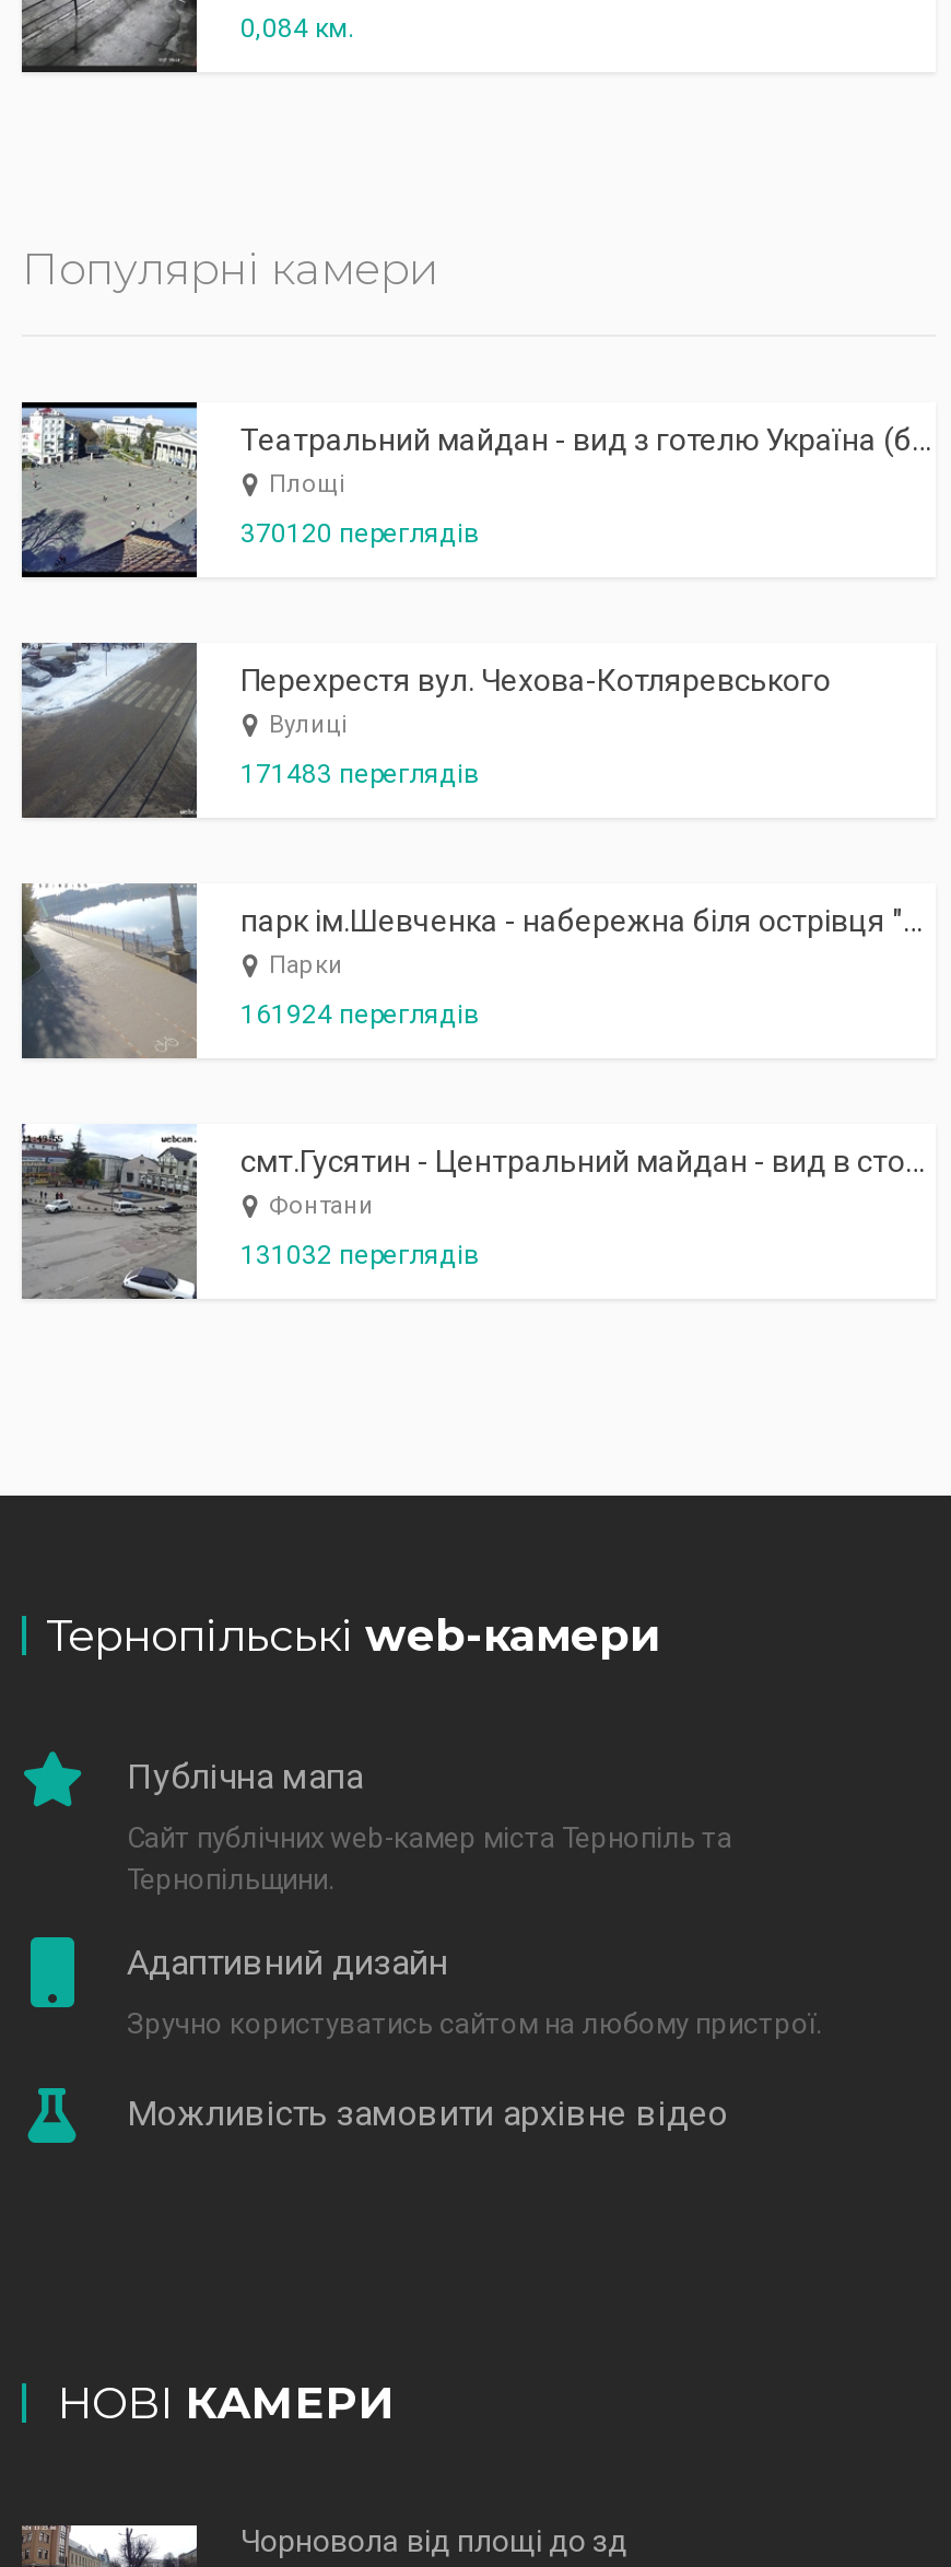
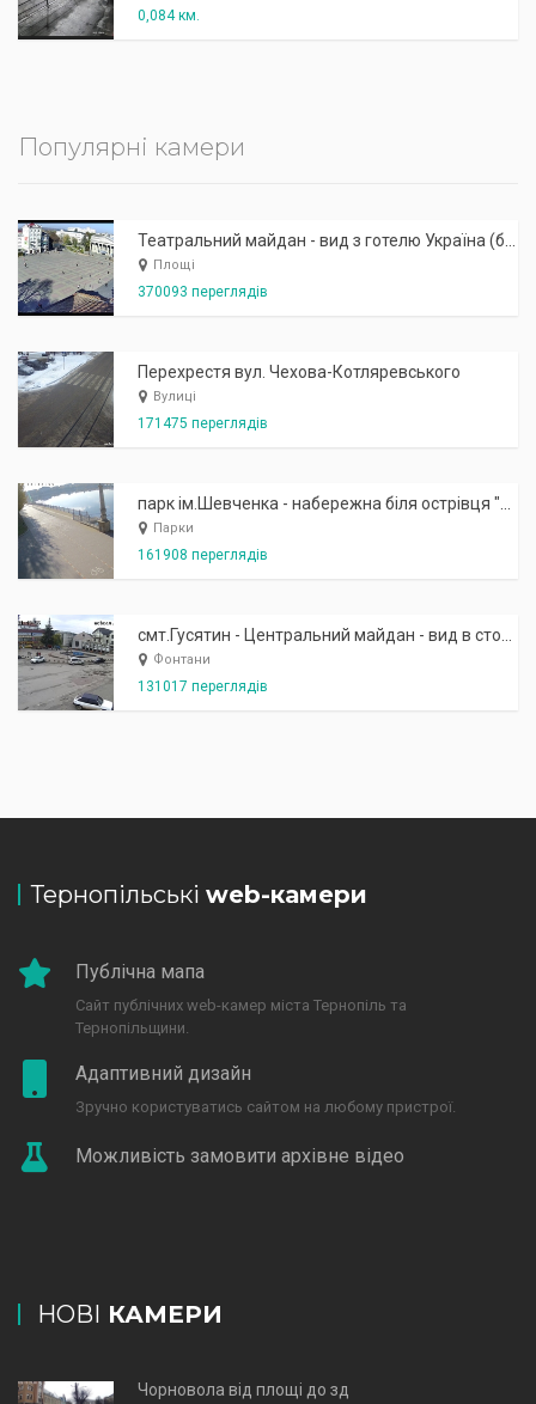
[240,519,479,549] 370120 переглядів -> [138,284,268,300] 370093 переглядів
[240,759,479,790] 171483 переглядів -> [138,415,268,432] 171475 переглядів
[240,1000,479,1030] 161924 переглядів -> [138,547,268,564] 161908 переглядів
[240,1240,479,1271] 131032 переглядів -> [138,678,268,695] 131017 переглядів

